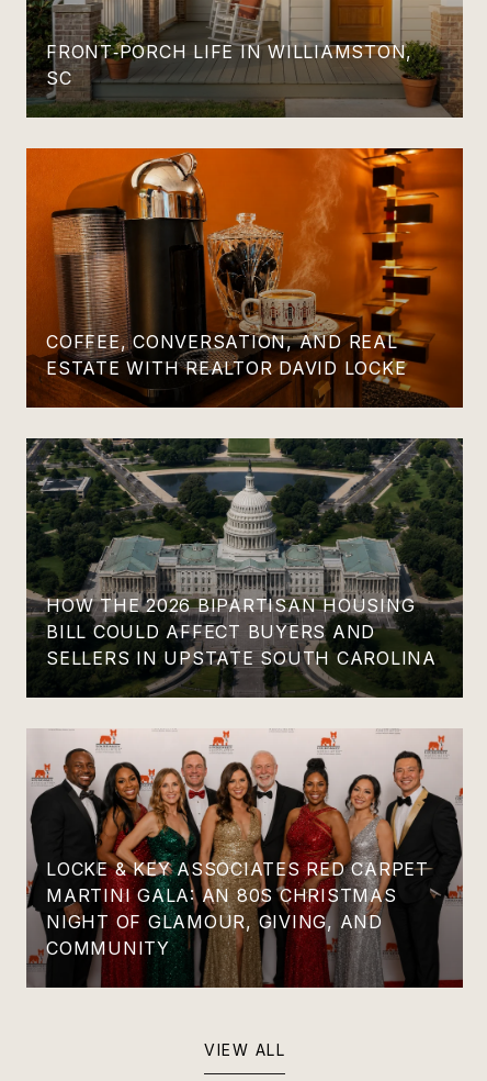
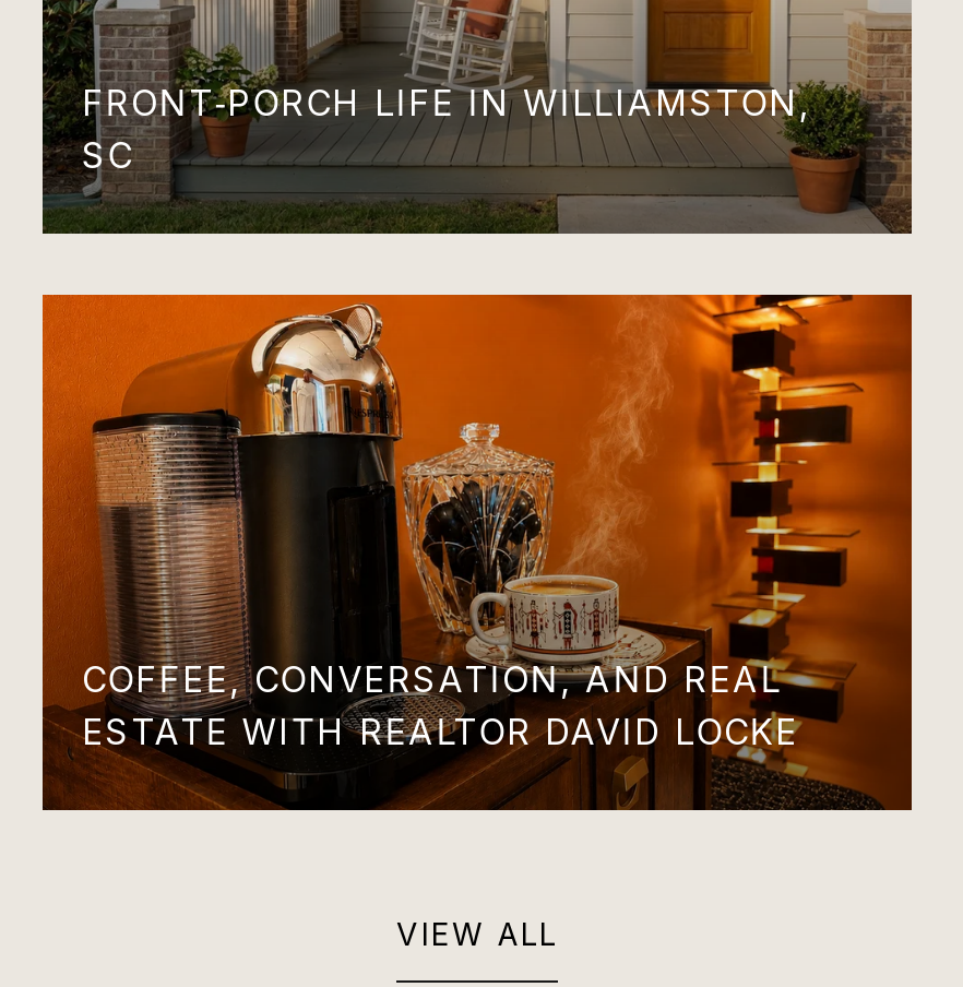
[26,437,464,698] [image] | HOW THE 2026 BIPARTISAN HOUSING | BILL COULD AFFECT BUYERS AND | SELLERS IN UPSTATE SOUTH CAROLINA -> none
[25,728,464,988] [image] | LOCKE & KEY ASSOCIATES RED CARPET | MARTINI GALA: AN 80S CHRISTMAS | NIGHT OF GLAMOUR, GIVING, AND | COMMUNITY -> none

